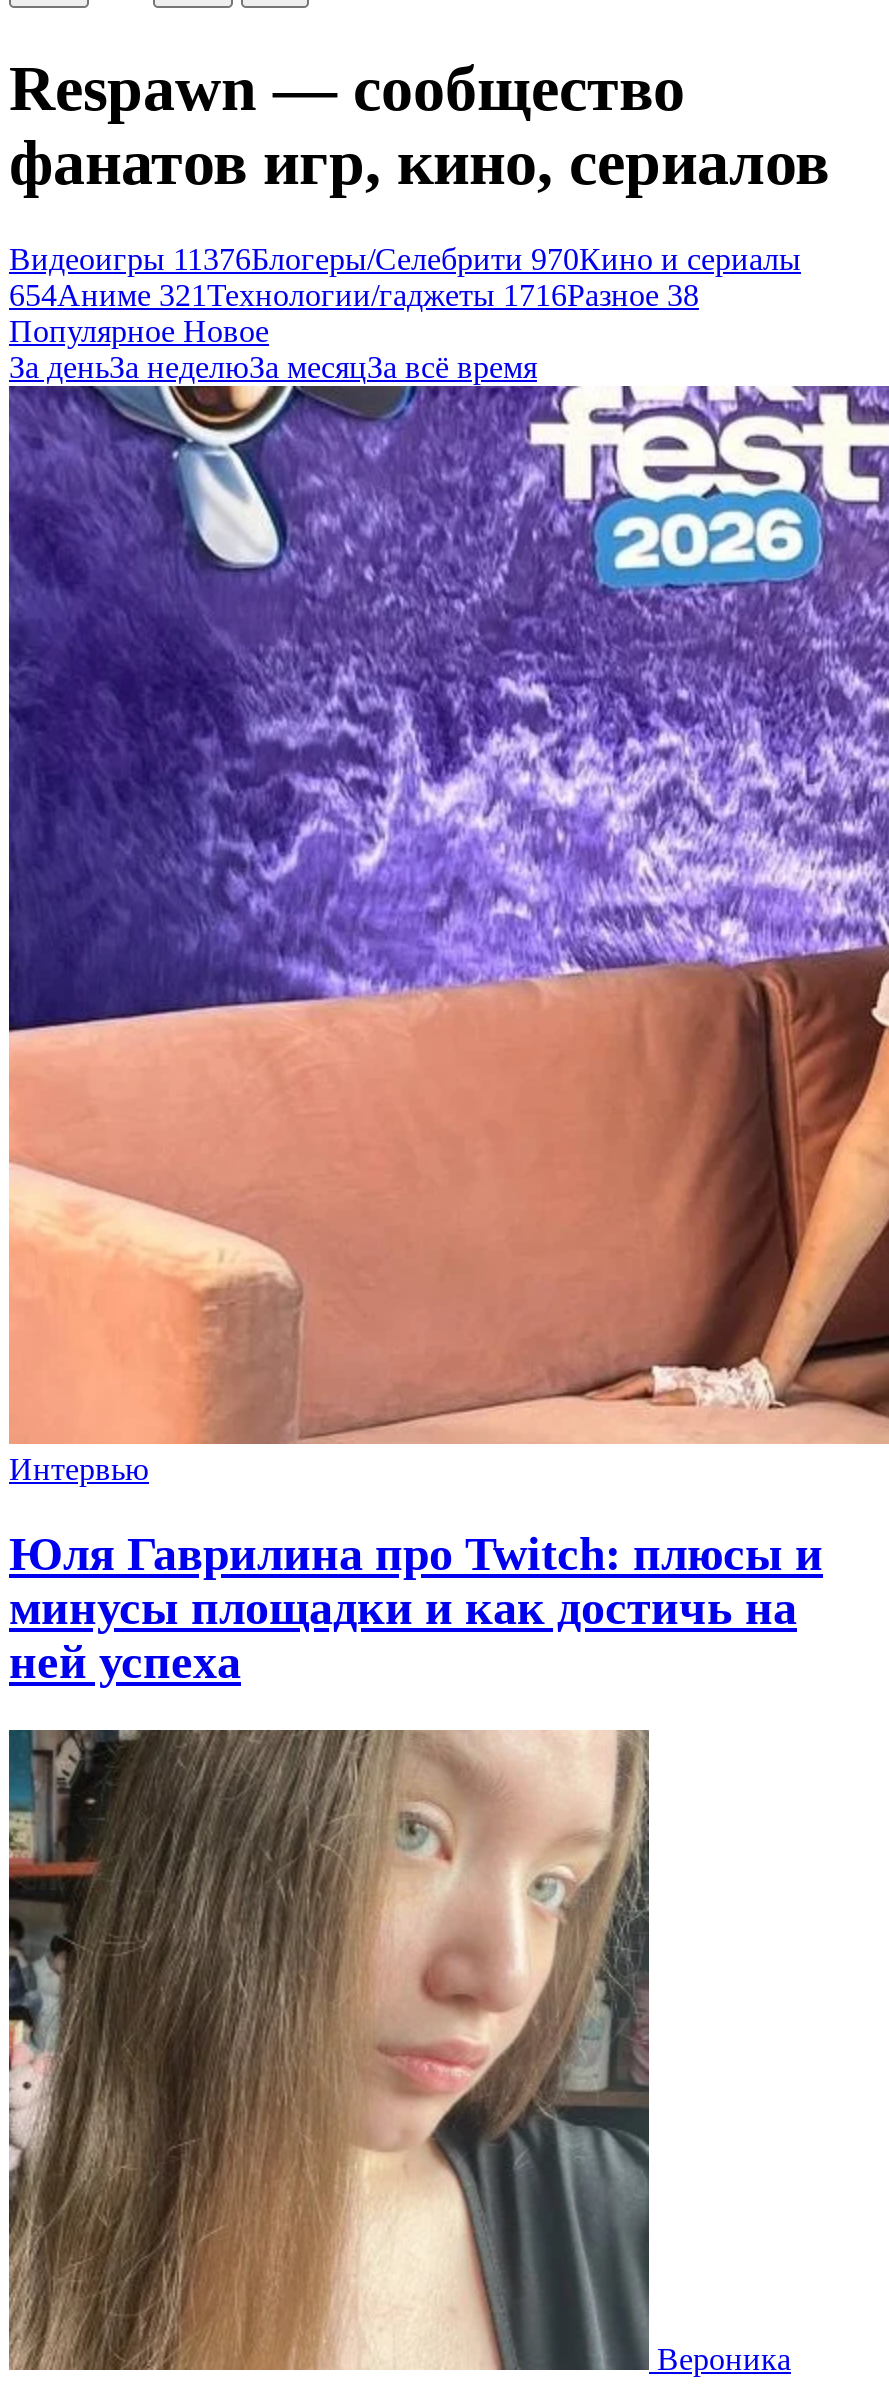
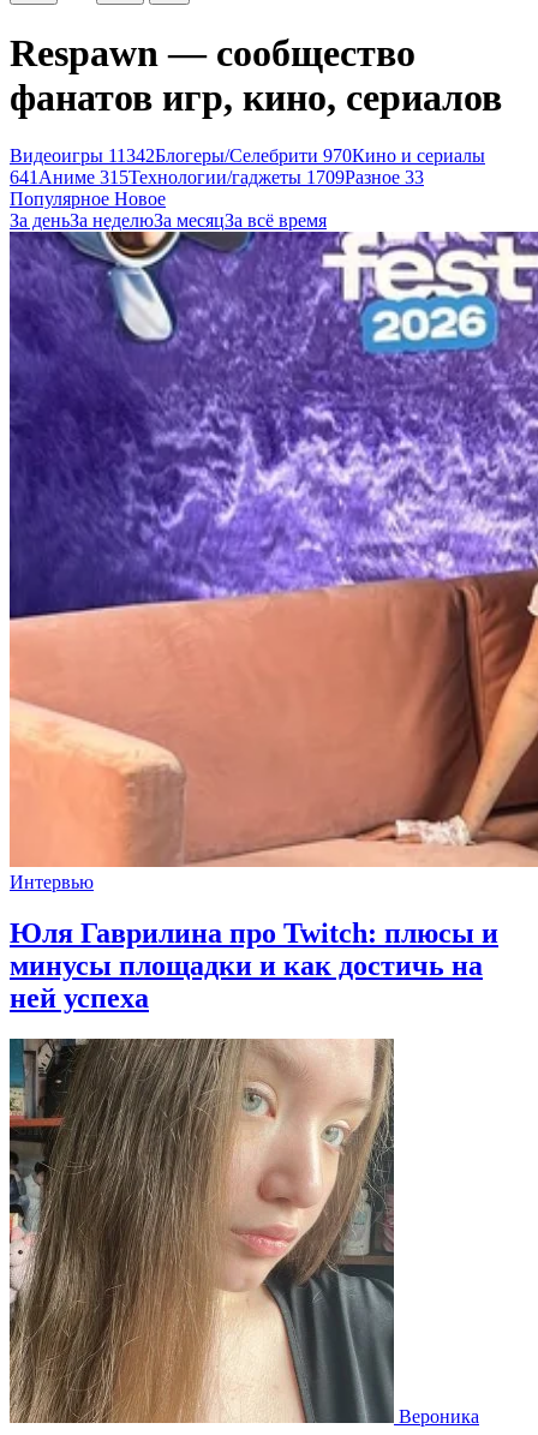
[9,242,801,276] Видеоигры 11376Блогеры/Селебрити 970Кино и сериалы -> [10,145,485,166] Видеоигры 11342Блогеры/Селебрити 970Кино и сериалы
[9,278,699,312] 654Аниме 321 Технологии/гаджеты 1716Разное 38 -> [10,167,424,187] 641Аниме 315 Технологии/гаджеты 1709Разное 33

